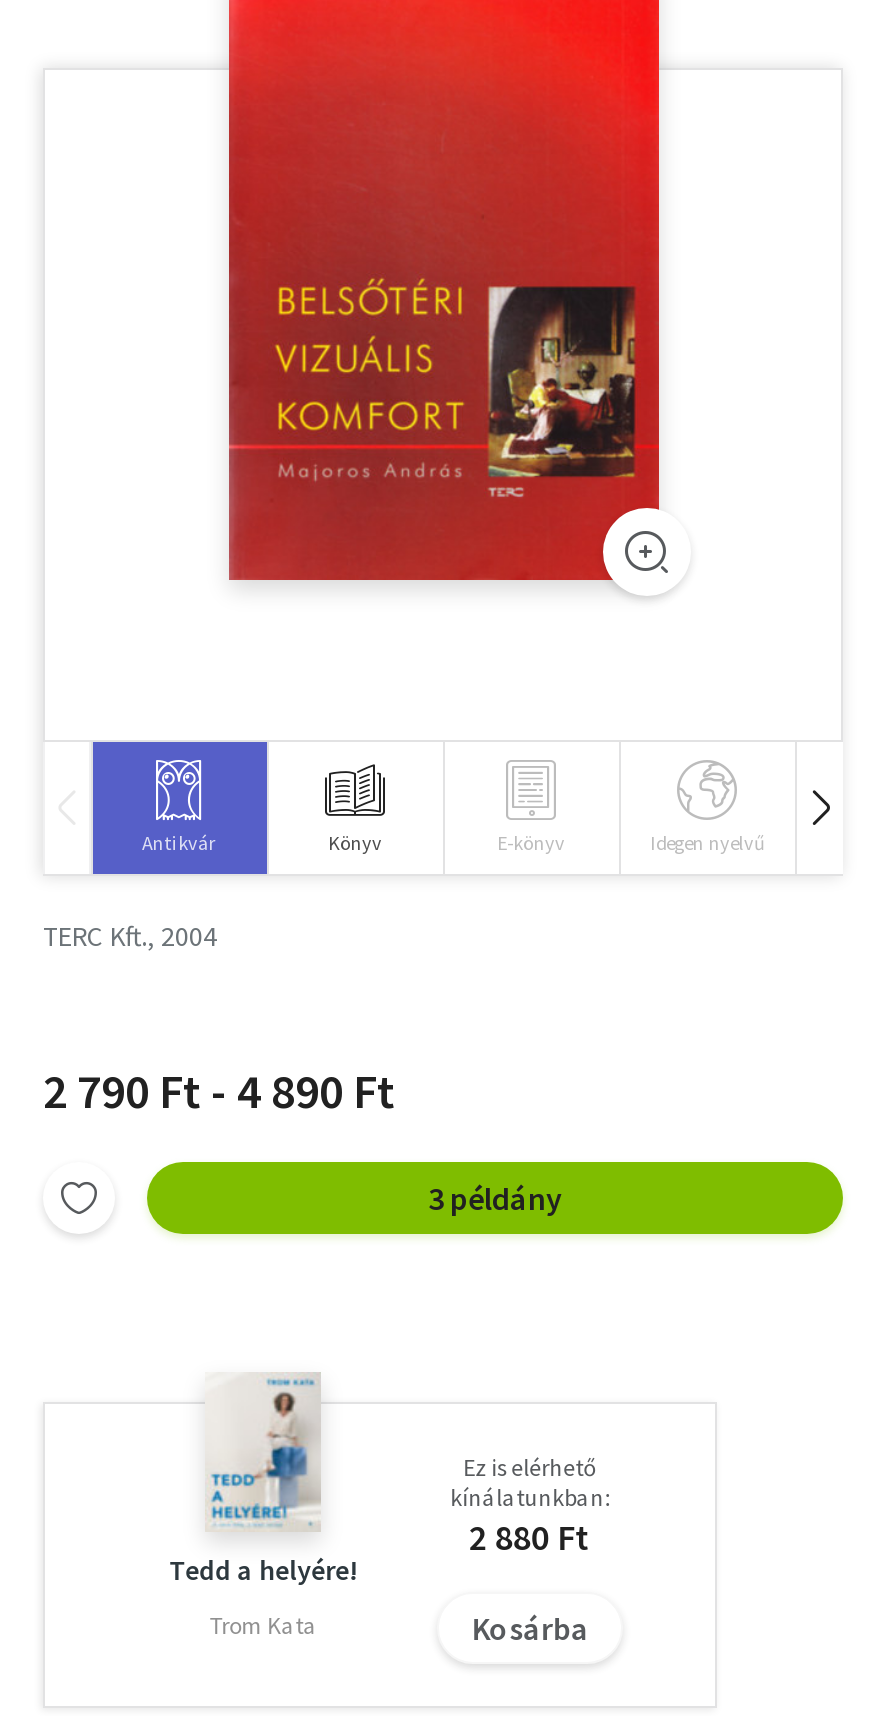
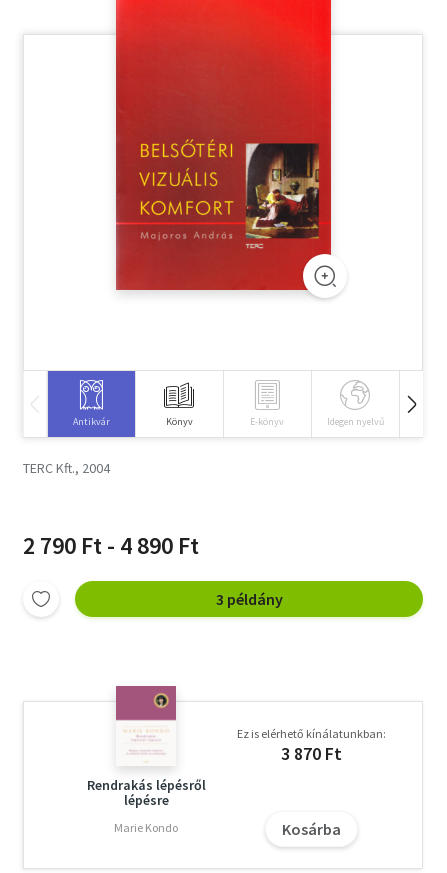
[169,1372,357,1589] [image] | Tedd a helyére! -> [87,685,206,809] [image] | Rendrakás lépésről | lépésre
[450,1453,610,1561] Ez is elérhető | kínálatunkban: | 2 880 Ft -> [237,726,386,765] Ez is elérhető kínálatunkban: | 3 870 Ft
[209,1611,317,1641] Trom Kata -> [114,820,178,835] Marie Kondo

